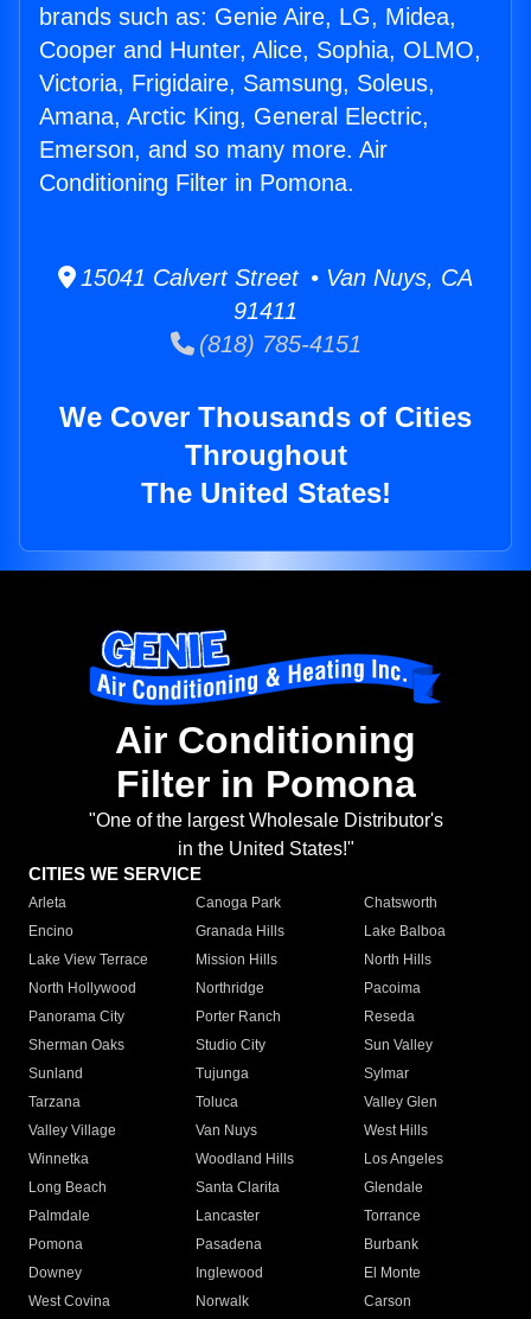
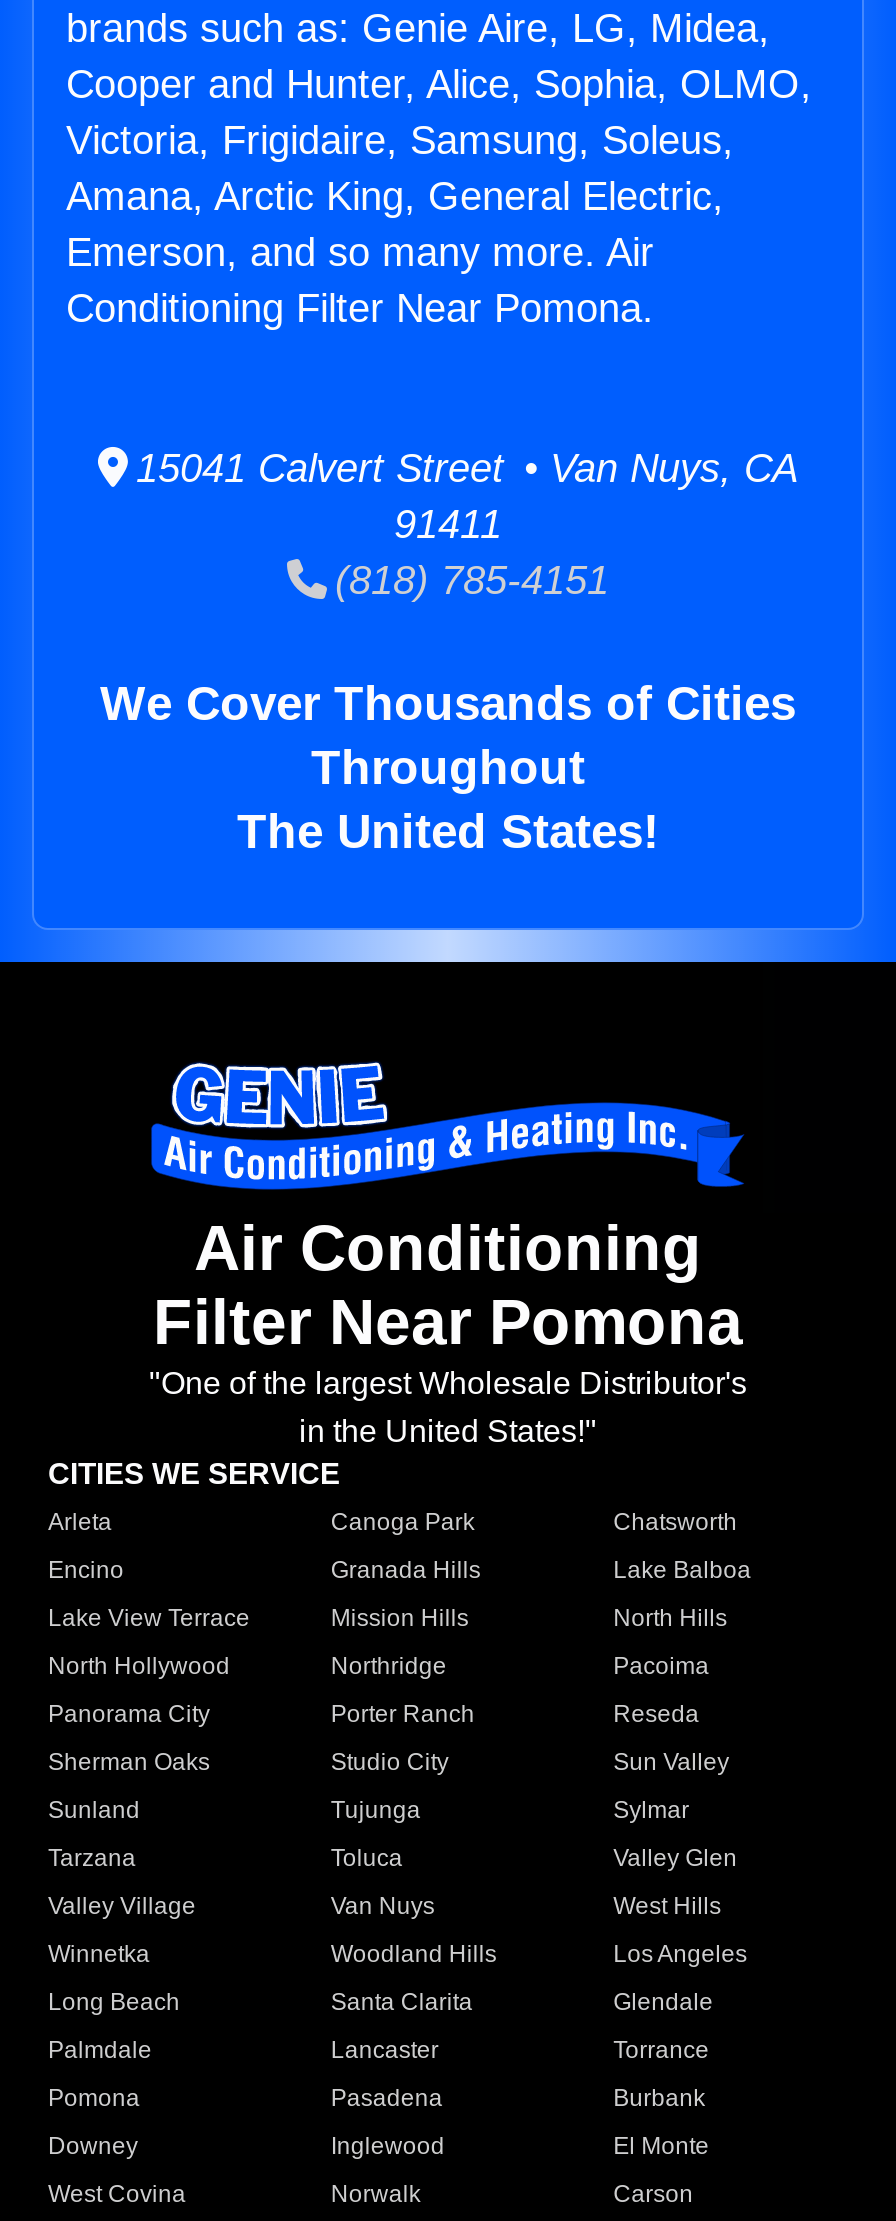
[39,170,354,196] Conditioning Filter in Pomona. -> [66,286,654,330] Conditioning Filter Near Pomona.
[116,763,415,806] Filter in Pomona -> [153,1287,743,1359] Filter Near Pomona

